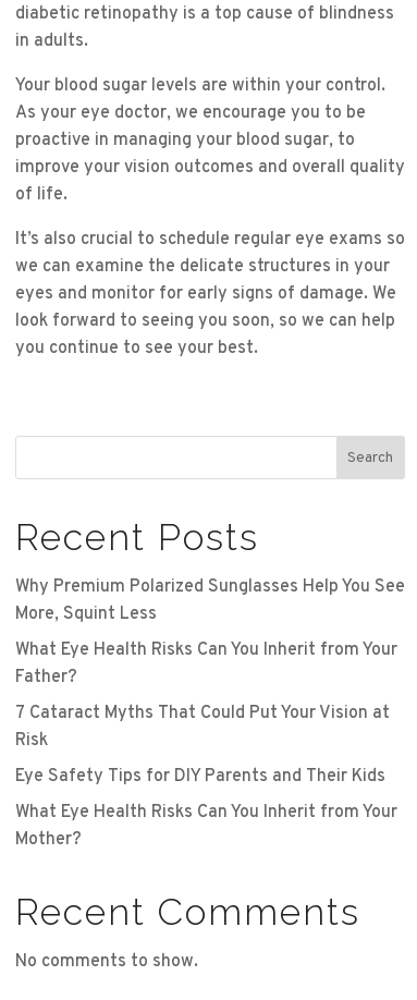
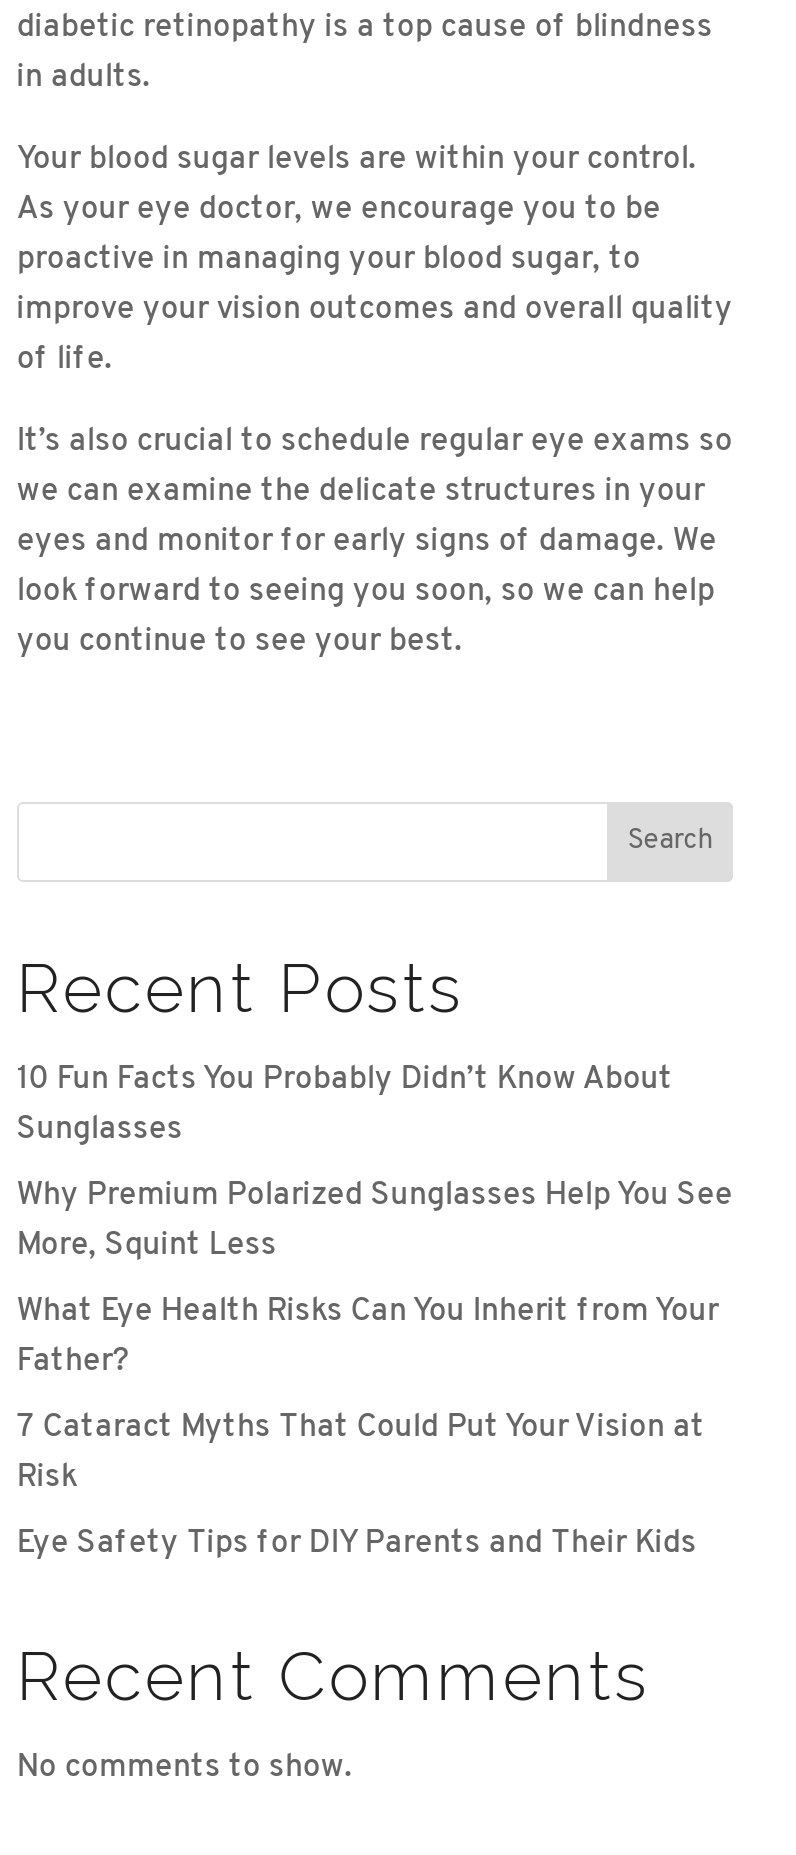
none -> [17,1059,673,1149] 10 Fun Facts You Probably Didn’t Know About | Sunglasses
moved [15,577,405,788] -> [17,1175,733,1563]: Why Premium Polarized Sunglasses Help You See | More, Squint Less | What Eye Health Risks Can You Inherit from Your | Father? | 7 Cataract Myths That Could Put Your Vision at | Risk | Eye Safety Tips for DIY Parents and Their Kids
[15,802,397,851] What Eye Health Risks Can You Inherit from Your | Mother? -> none

